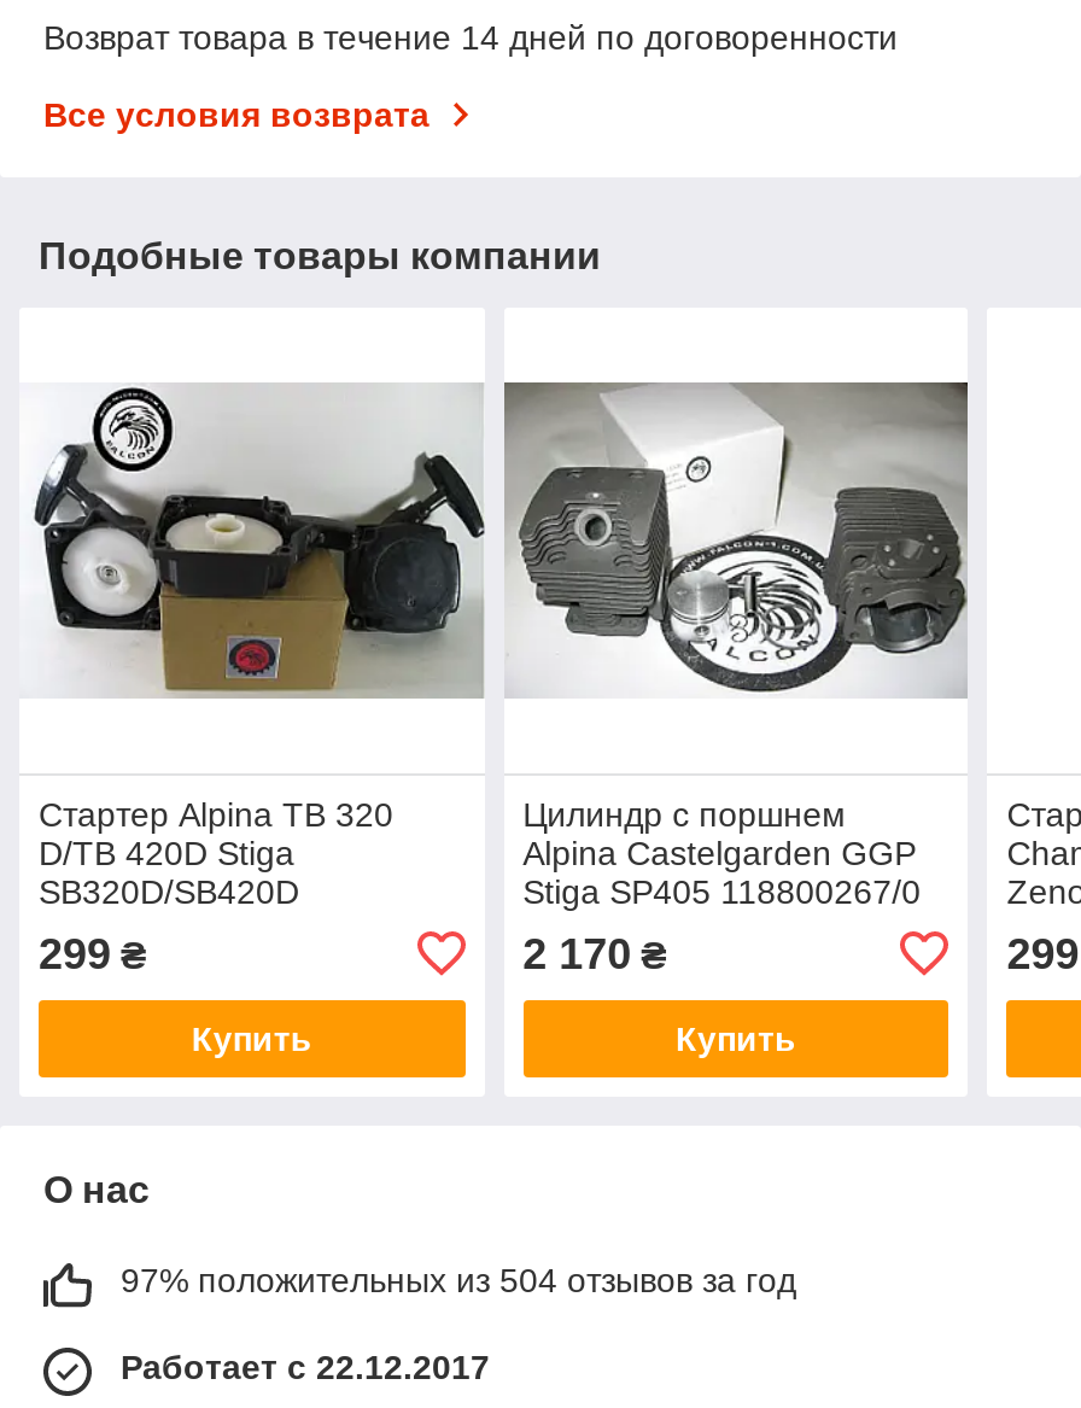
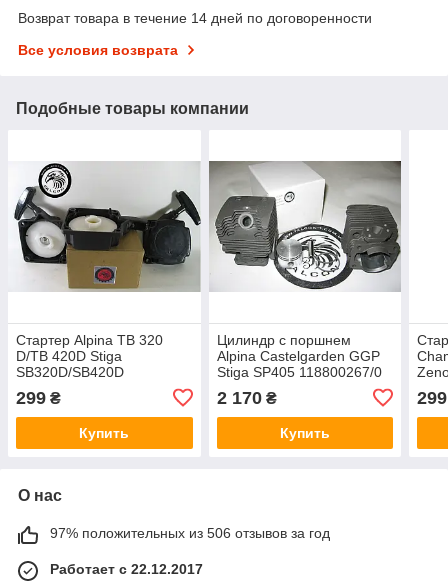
[121,1260,796,1299] 97% положительных из 504 отзывов за год -> [50,525,330,541] 97% положительных из 506 отзывов за год

